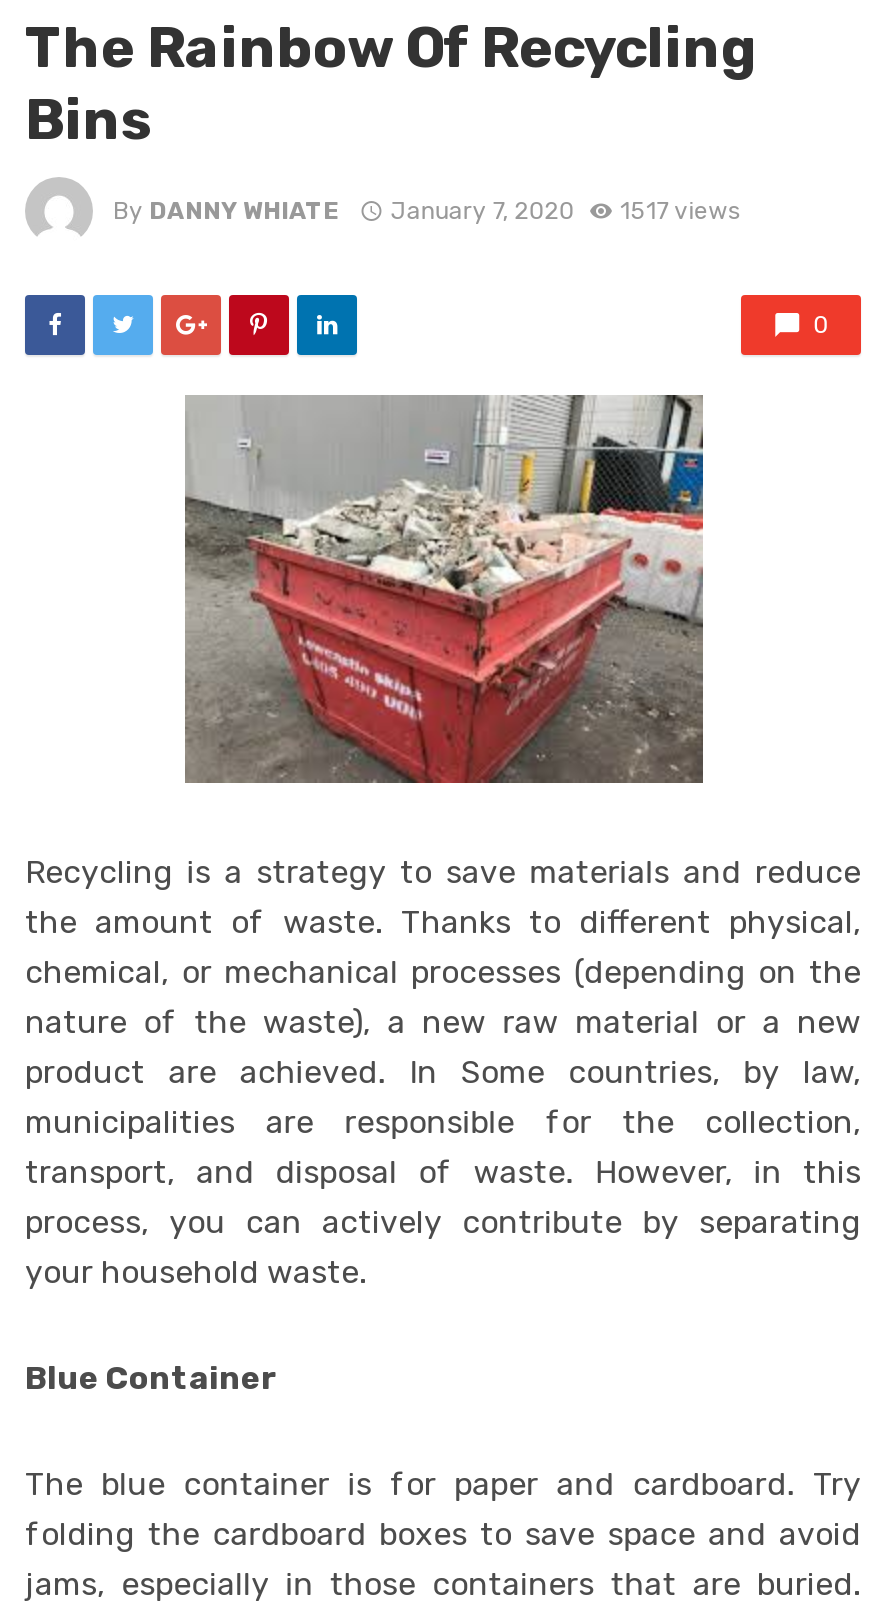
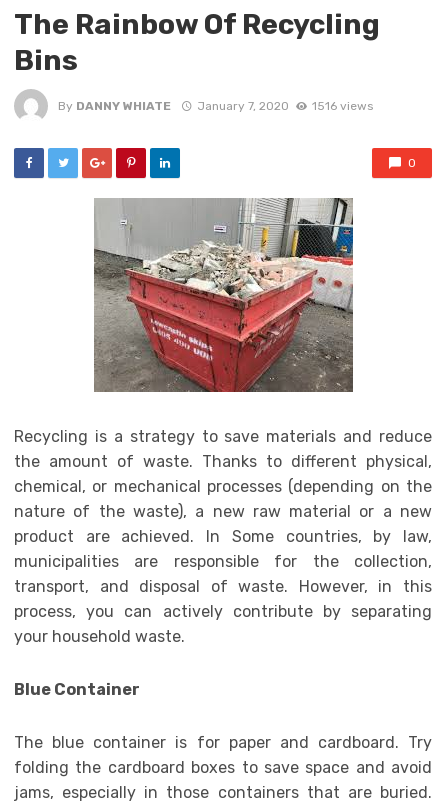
[113,196,740,224] By DANNY WHIATE January 7, 2020 1517 views -> [58,99,373,113] By DANNY WHIATE January 7, 2020 1516 views

